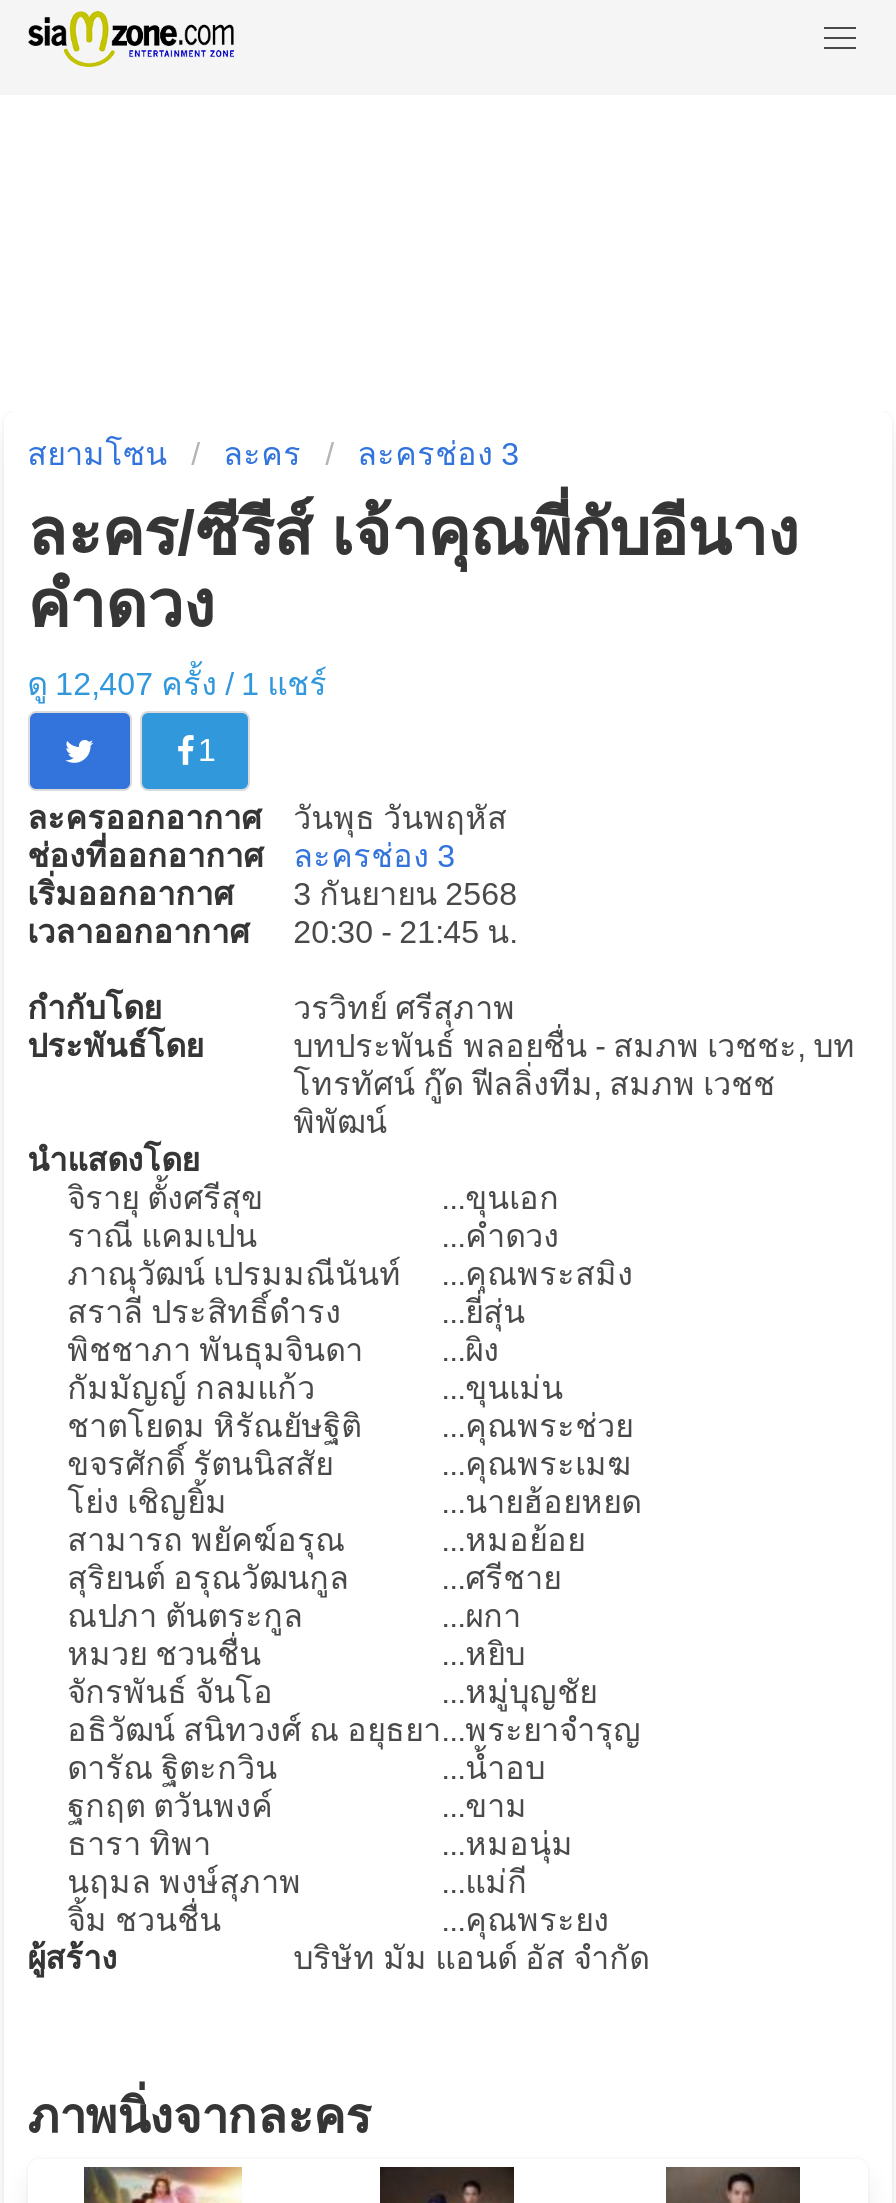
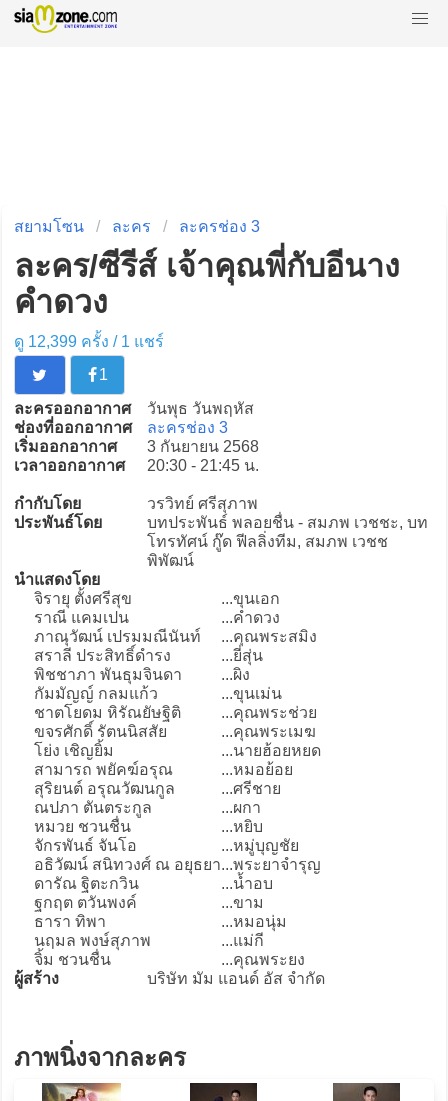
[27,667,327,701] ดู 12,407 ครั้ง / 1แชร์ -> [14,333,164,350] ดู 12,399 ครั้ง / 1แชร์

